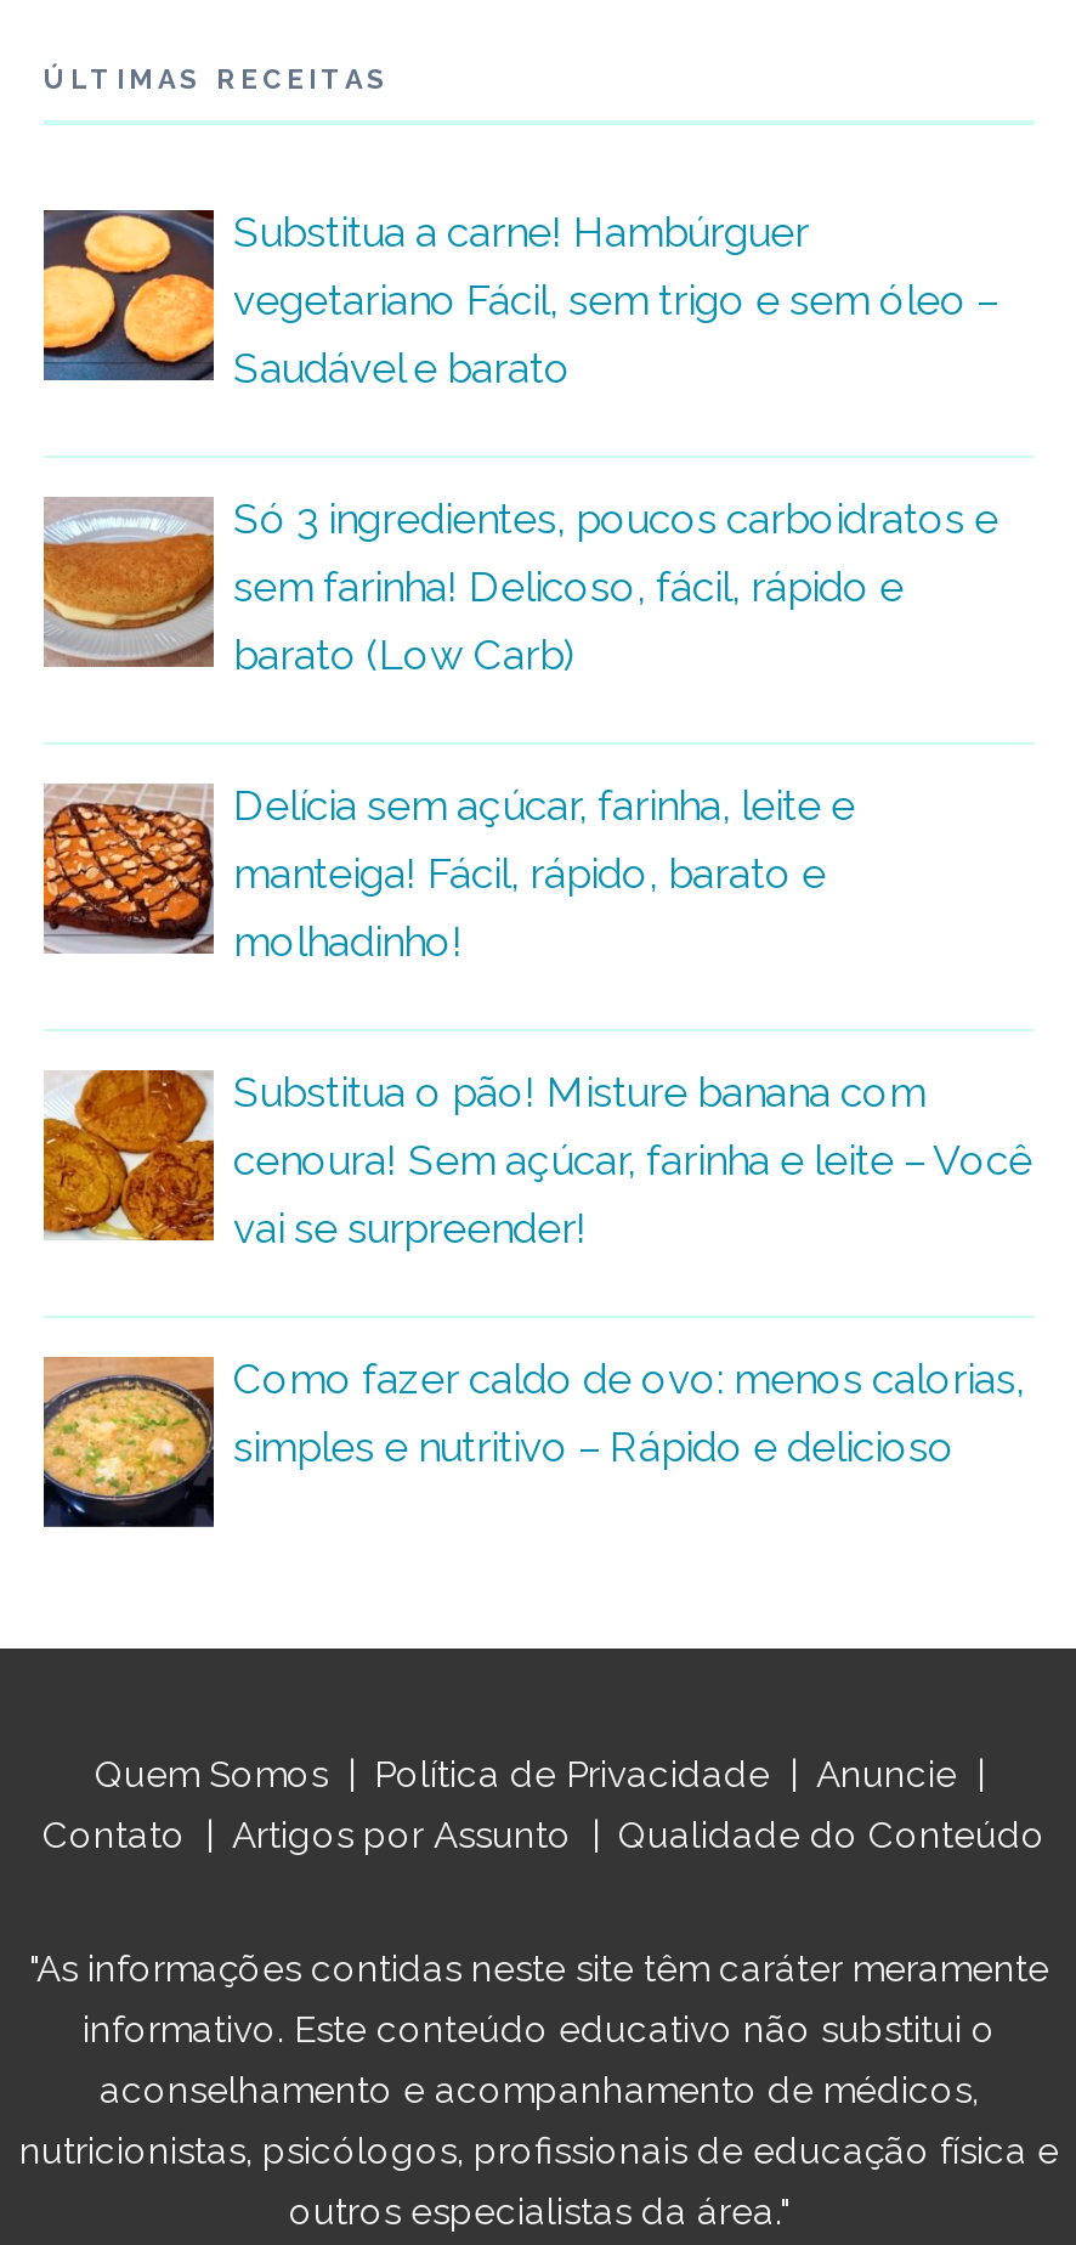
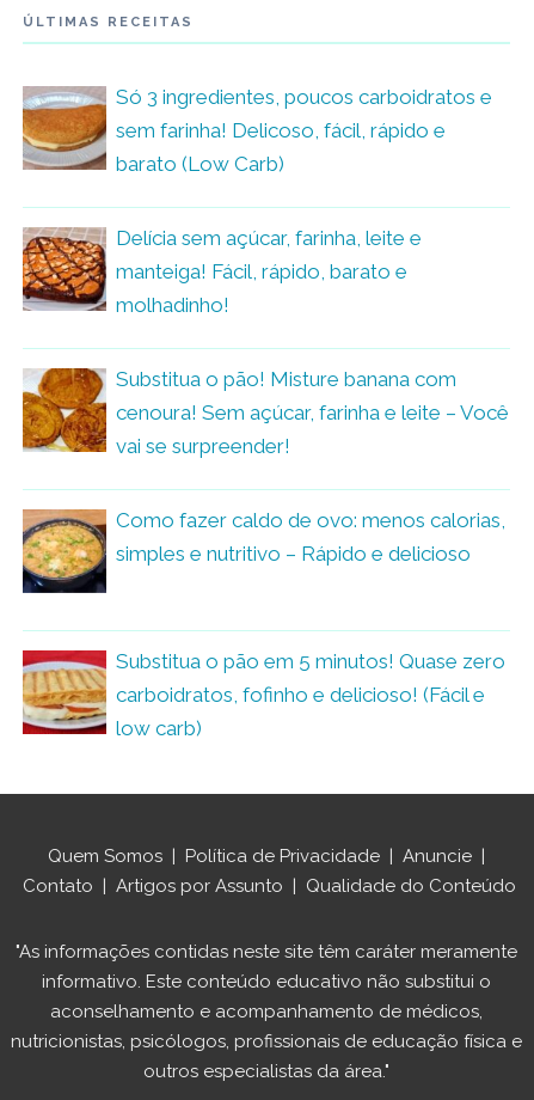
[41,208,998,392] [image] | Substitua a carne! Hambúrguer | vegetariano Fácil, sem trigo e sem óleo – | Saudável e barato -> none
moved [39,494,1032,1471] -> [20,85,509,566]: [image] | Só 3 ingredientes, poucos carboidratos e | sem farinha! Delicoso, fácil, rápido e | ... | Como fazer caldo de ovo: menos calorias, | simples e nutritivo – Rápido e delicioso
none -> [22,649,505,740] [image] | Substitua o pão em 5 minutos! Quase zero | carboidratos, fofinho e delicioso! (Fácil e | low carb)

